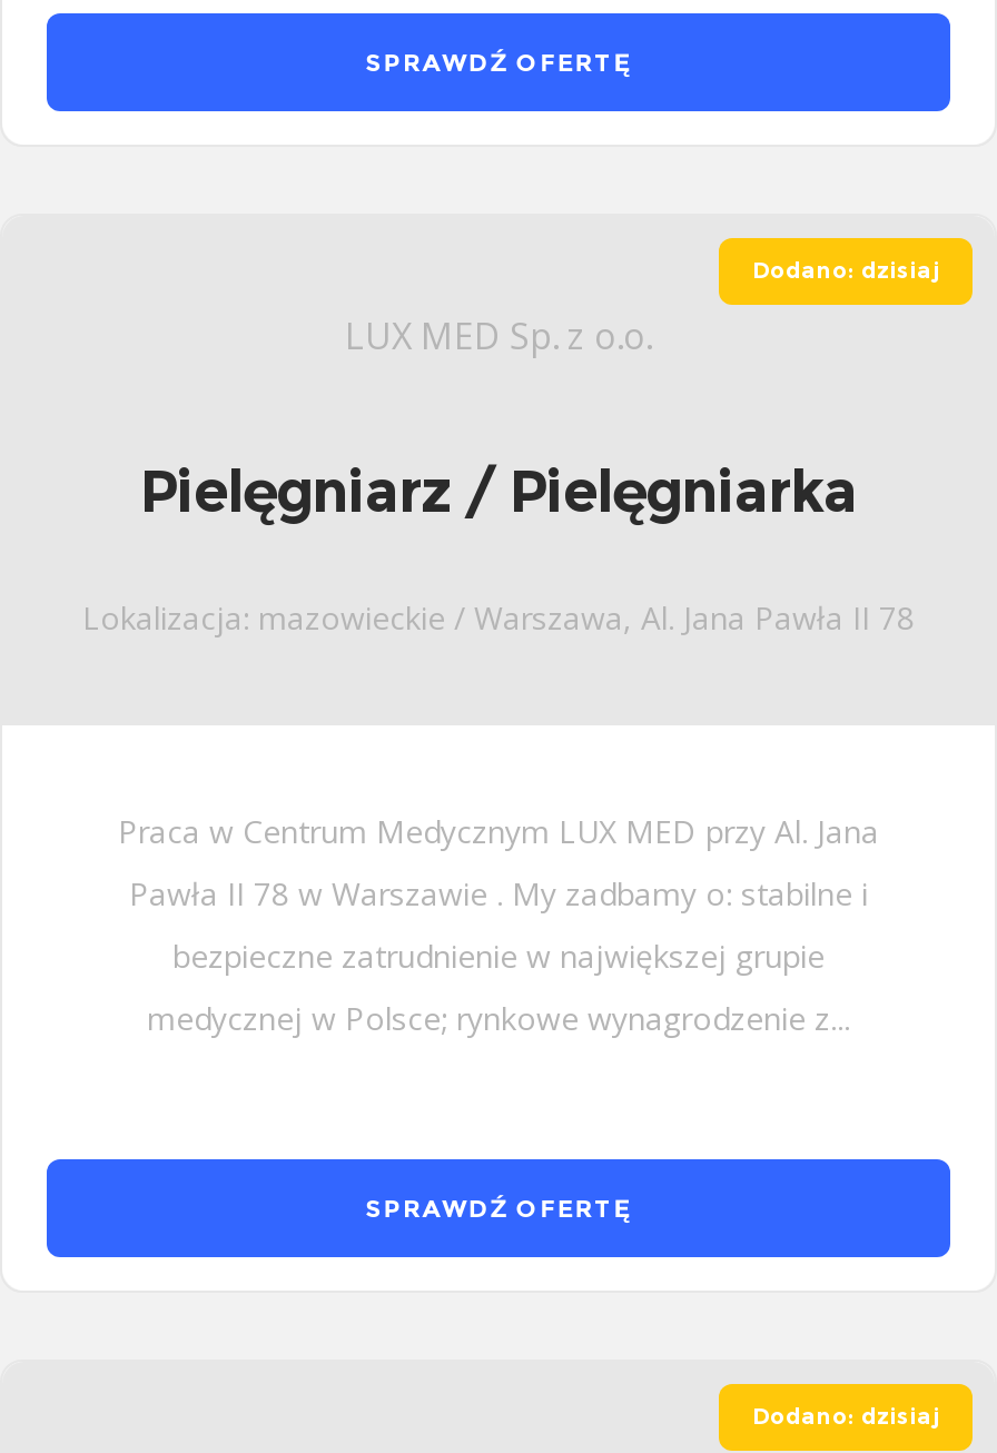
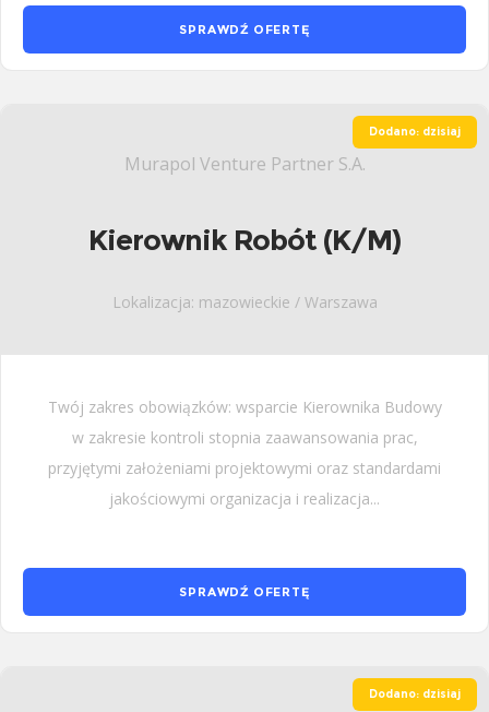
[345,312,652,361] LUX MED Sp. z o.o. -> [124,152,365,176] Murapol Venture Partner S.A.
[140,457,857,528] Pielęgniarz / Pielęgniarka -> [88,223,401,258] Kierownik Robót (K/M)
[82,597,915,639] Lokalizacja: mazowieckie / Warszawa, Al. Jana Pawła II 78 -> [112,292,377,313] Lokalizacja: mazowieckie / Warszawa
[118,810,879,853] Praca w Centrum Medycznym LUX MED przy Al. Jana -> [47,397,442,417] Twój zakres obowiązków: wsparcie Kierownika Budowy
[129,873,868,915] Pawła II 78 w Warszawie . My zadbamy o: stabilne i -> [71,427,418,448] w zakresie kontroli stopnia zaawansowania prac,
[172,935,825,977] bezpieczne zatrudnienie w największej grupie -> [48,458,441,479] przyjętymi założeniami projektowymi oraz standardami
[147,997,850,1040] medycznej w Polsce; rynkowe wynagrodzenie z... -> [109,488,380,509] jakościowymi organizacja i realizacja...

